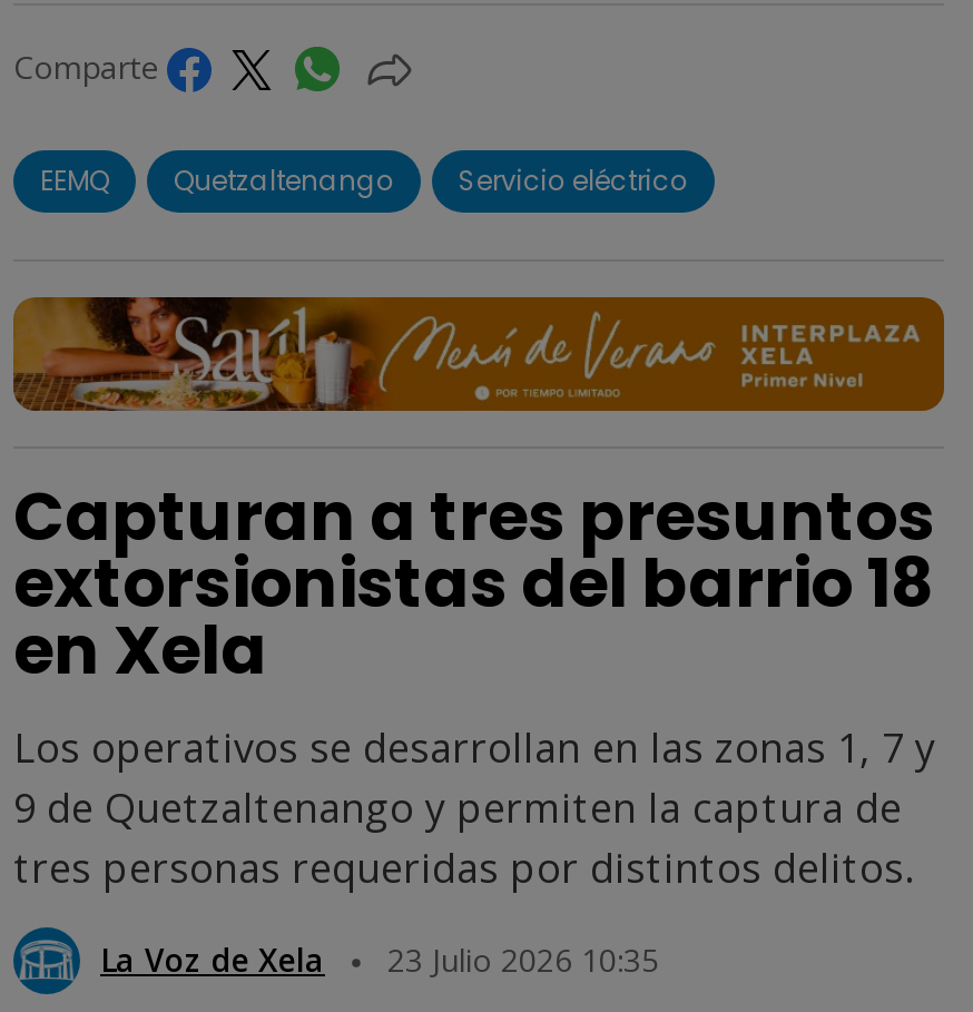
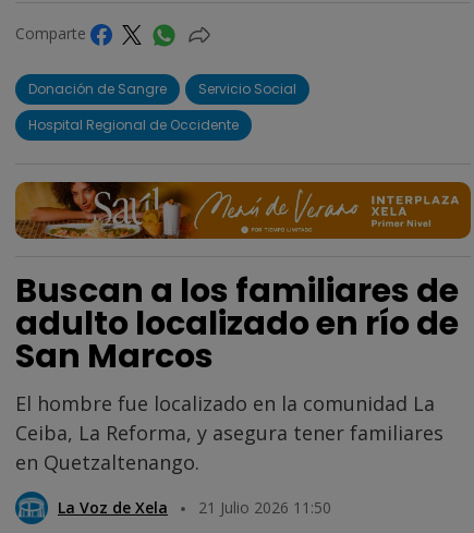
[40,161,688,199] EEMQ | Quetzaltenango | Servicio eléctrico -> [28,80,296,135] Donación de Sangre | Servicio Social | Hospital Regional de Occidente
[13,472,935,895] Capturan a tres presuntos | extorsionistas del barrio 18 | en Xela | Los operativos se desarrollan en las zonas 1, 7 y | 9 de Quetzaltenango y permiten la captura de | tres personas requeridas por distintos delitos. -> [15,268,459,475] Buscan a los familiares de | adulto localizado en río de | San Marcos | El hombre fue localizado en la comunidad La | Ceiba, La Reforma, y asegura tener familiares | en Quetzaltenango.
[100,939,659,981] La Voz de Xela 23 Julio 2026 10:35 -> [58,497,331,518] La Voz de Xela 21 Julio 2026 11:50

